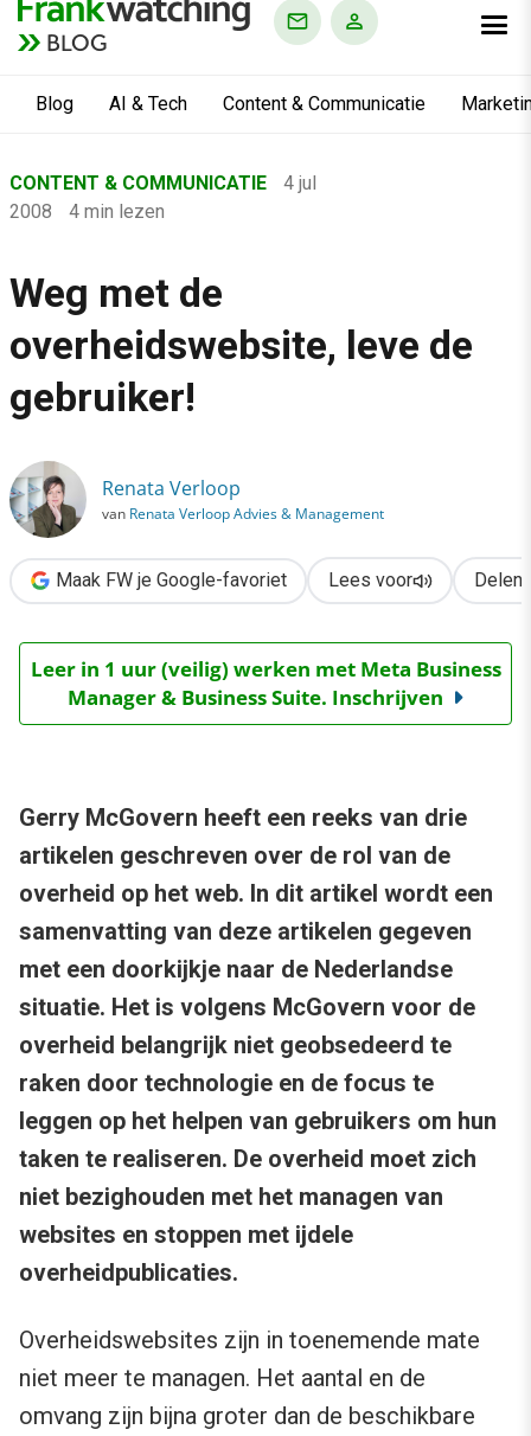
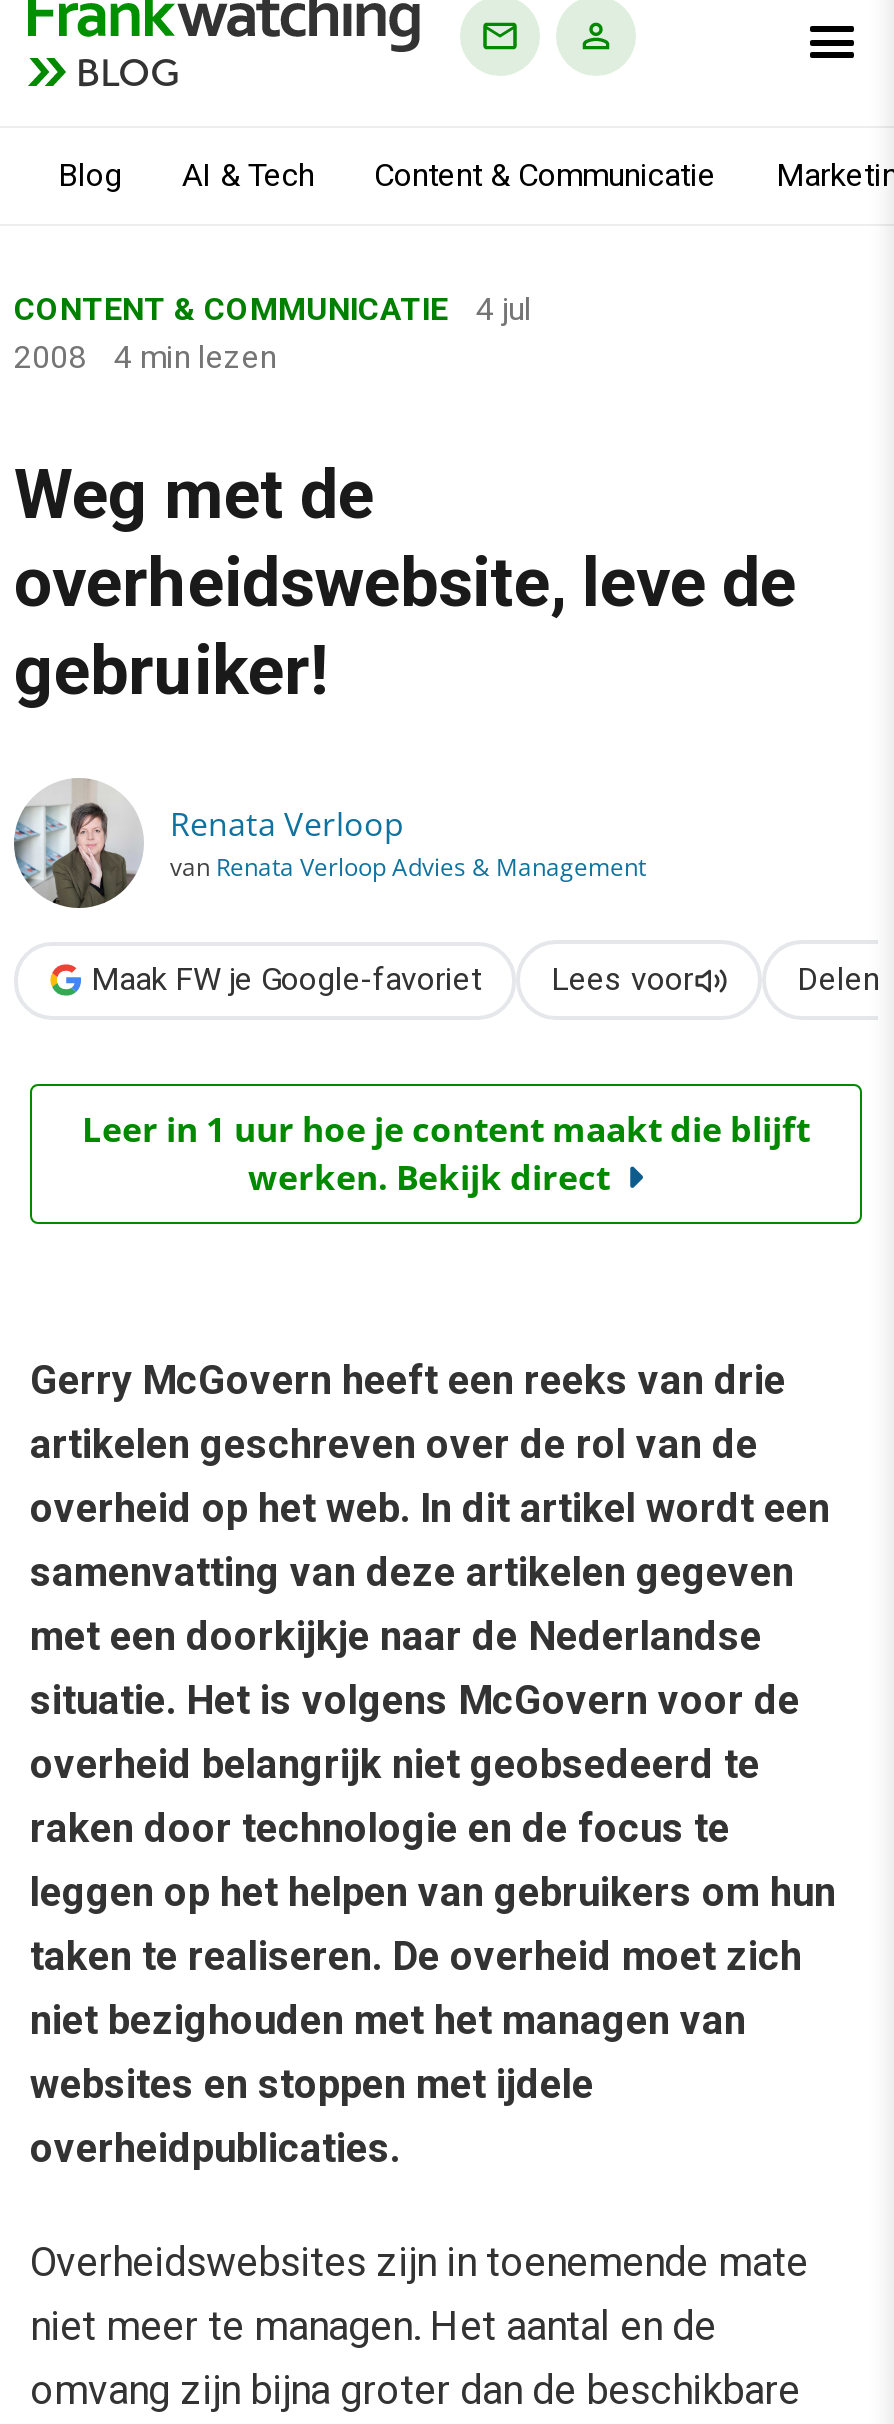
[30,656,501,711] Leer in 1 uur (veilig) werken met Meta Business | Manager & Business Suite. Inschrijven -> [82,1107,810,1201] Leer in 1 uur hoe je content maakt die blijft | werken. Bekijk direct

